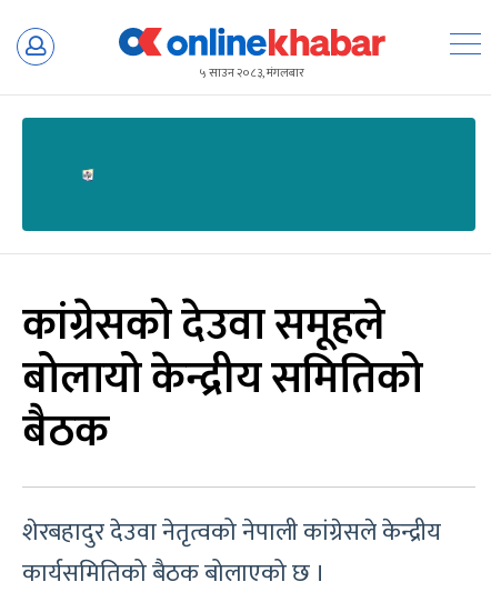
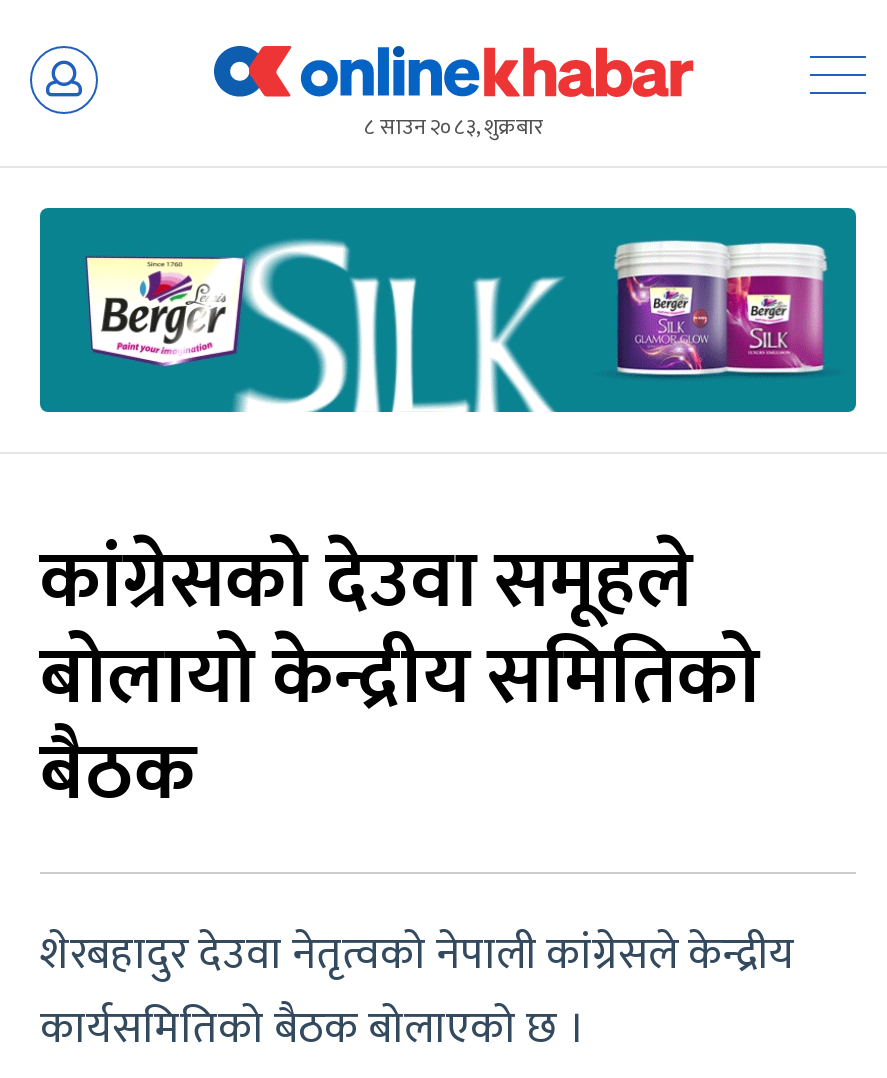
[200,63,304,83] ५ साउन २०८३, मंगलबार -> [364,110,544,146] ८ साउन २०८३, शुक्रबार
none -> [84,238,562,414] [image]
none -> [612,238,828,376] [image]

